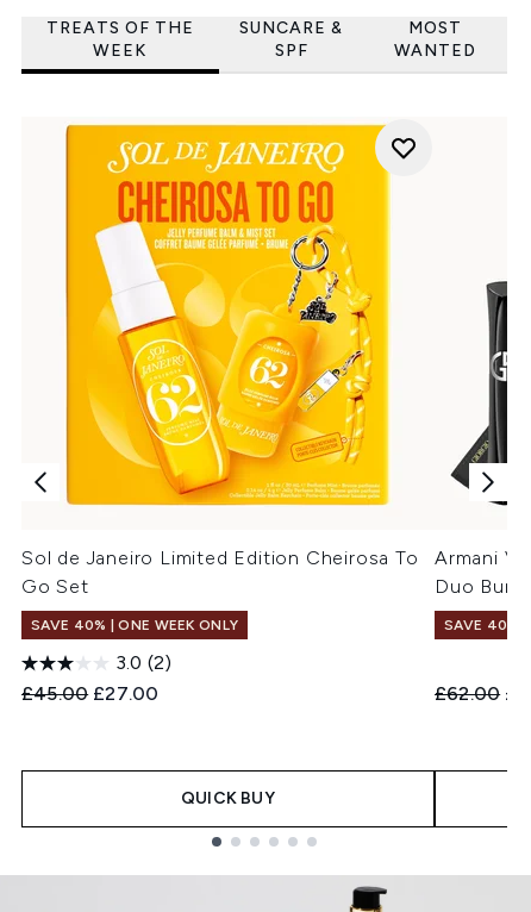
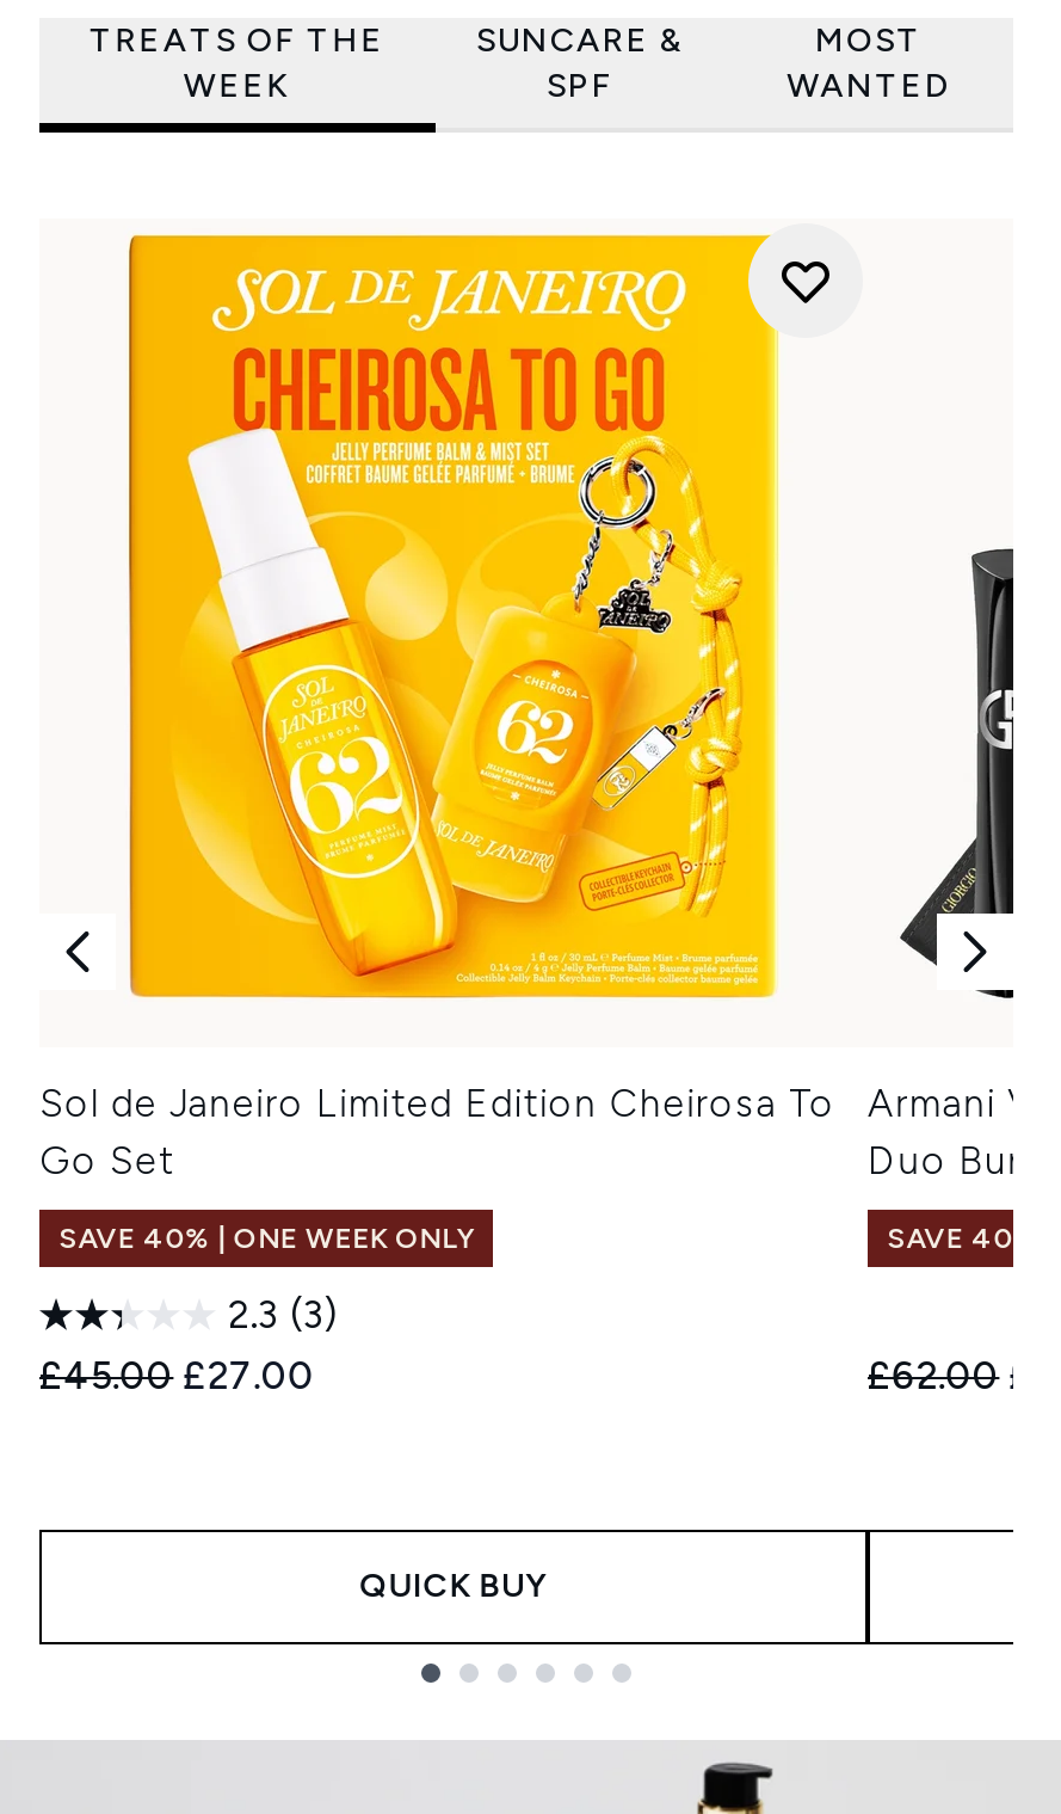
[115,651,171,674] 3.0 (2) -> [228,1291,338,1337] 2.3 (3)

